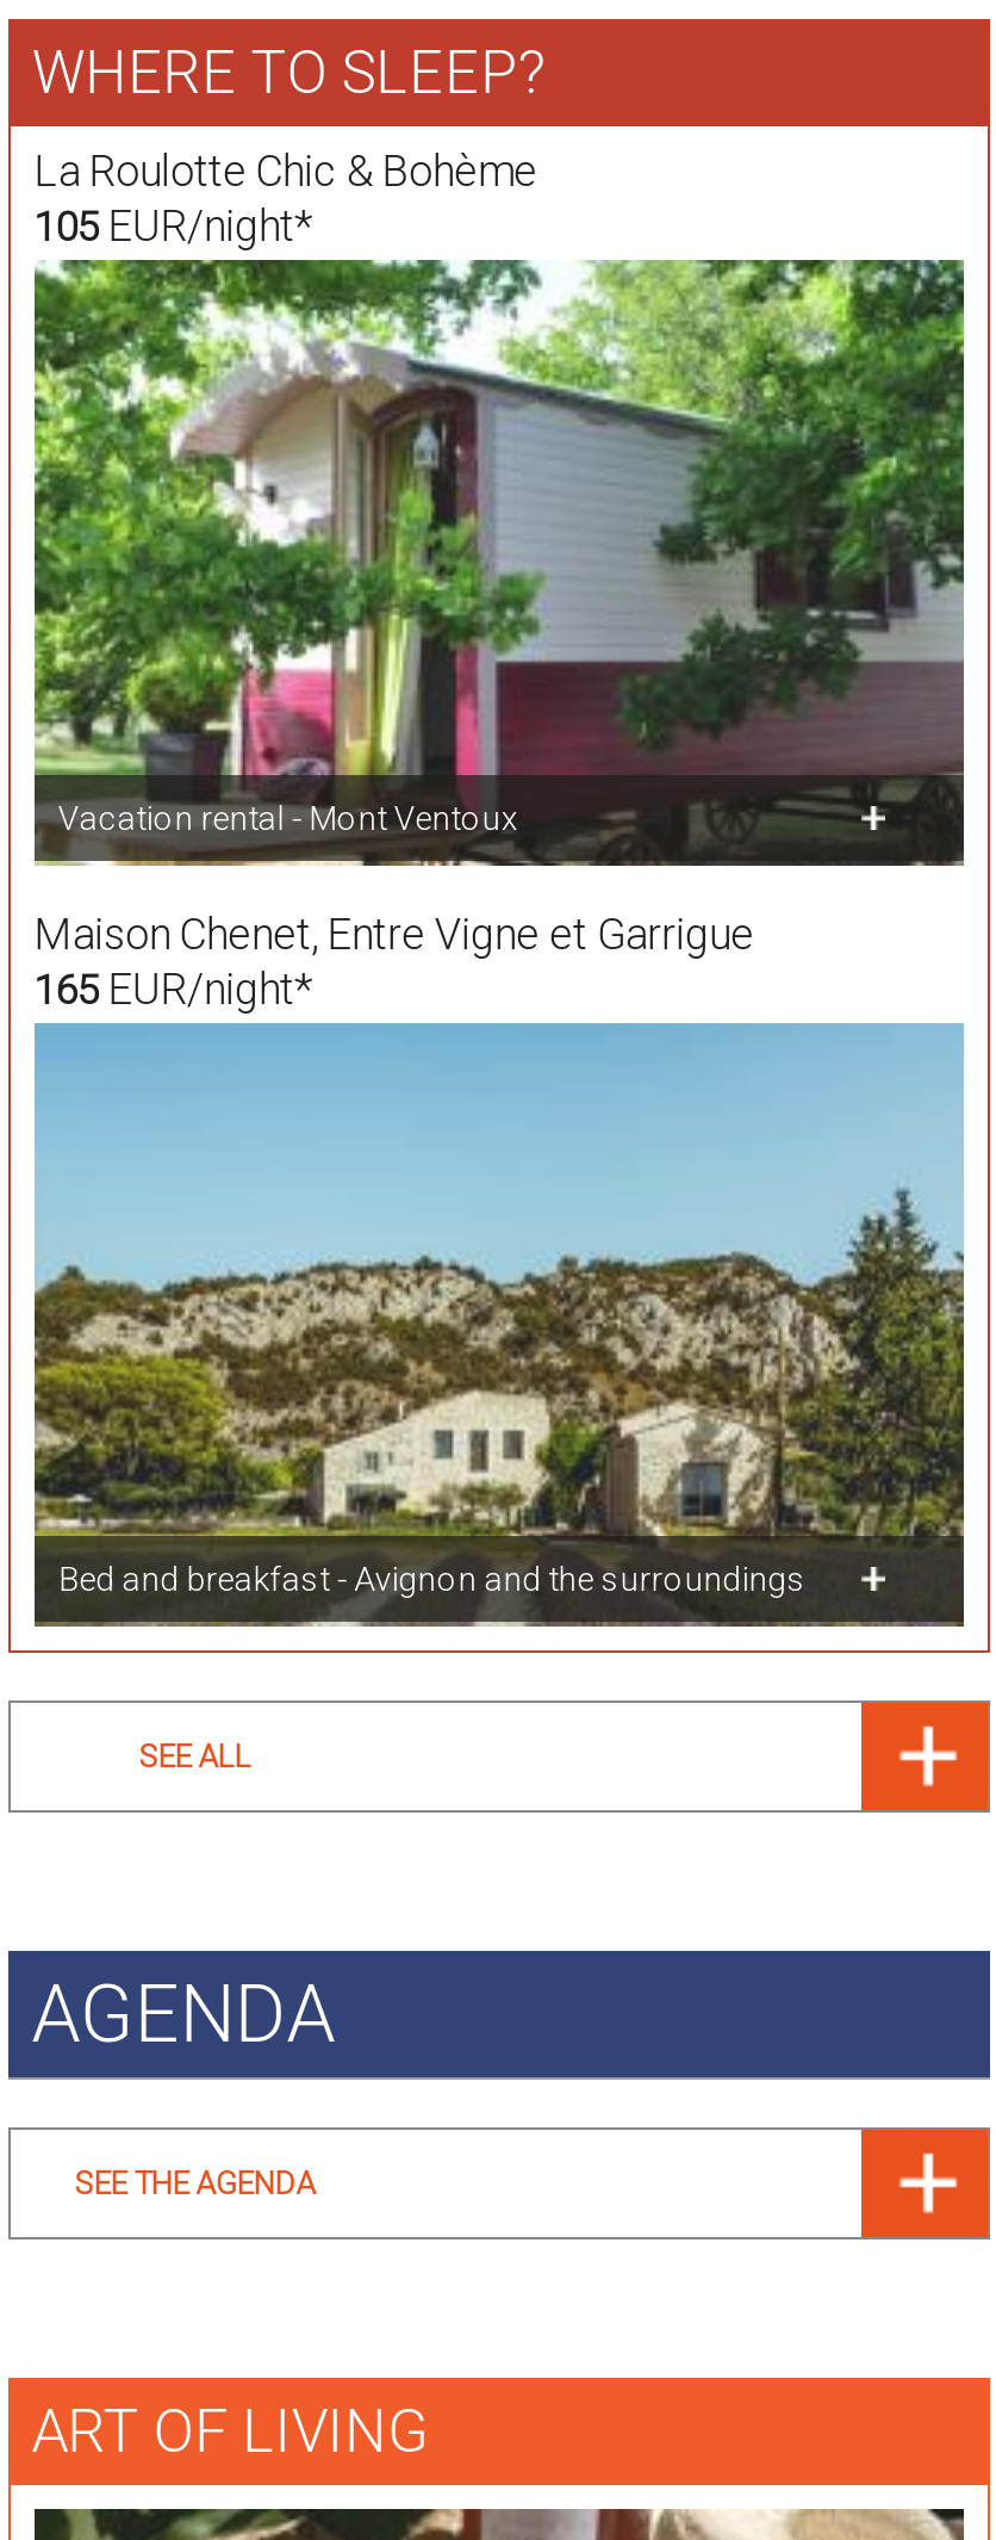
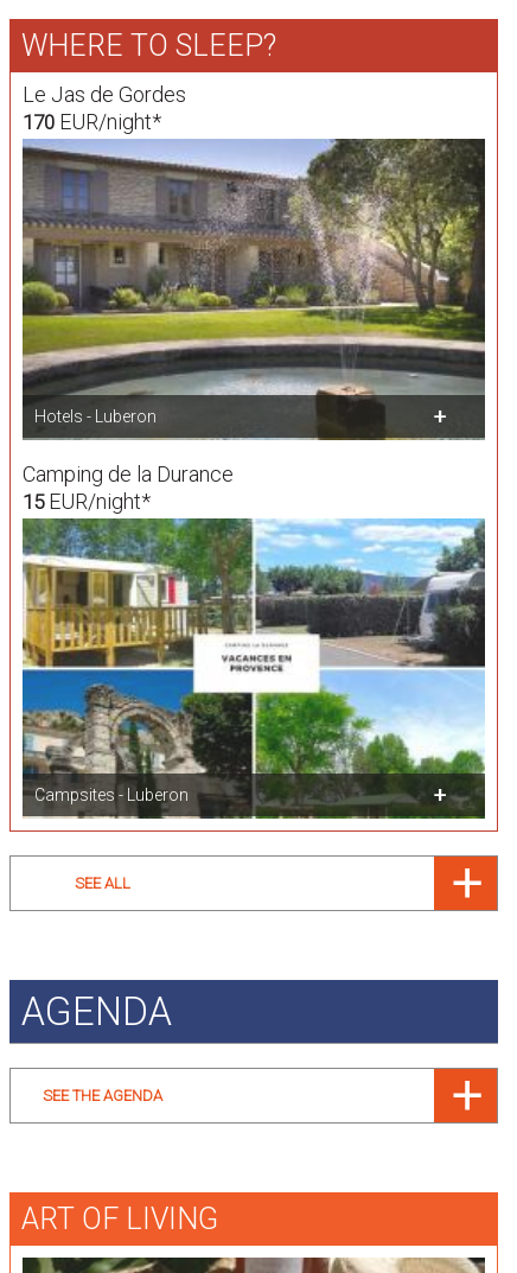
[34,145,537,250] La Roulotte Chic & Bohème | 105 EUR/night* -> [22,82,186,134] Le Jas de Gordes | 170 EUR/night*
[32,258,966,868] [image] | Vacation rental - Mont Ventoux -> [21,138,486,441] [image] | Hotels - Luberon
[34,908,754,1013] Maison Chenet, Entre Vigne et Garrigue | 165 EUR/night* -> [22,461,233,513] Camping de la Durance | 15 EUR/night*
[32,1021,966,1598] [image] | Bed and breakfast - Avignon and the surroundings -> [21,517,486,805] [image] | Campsites - Luberon

